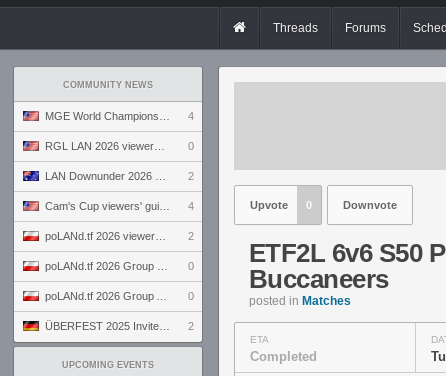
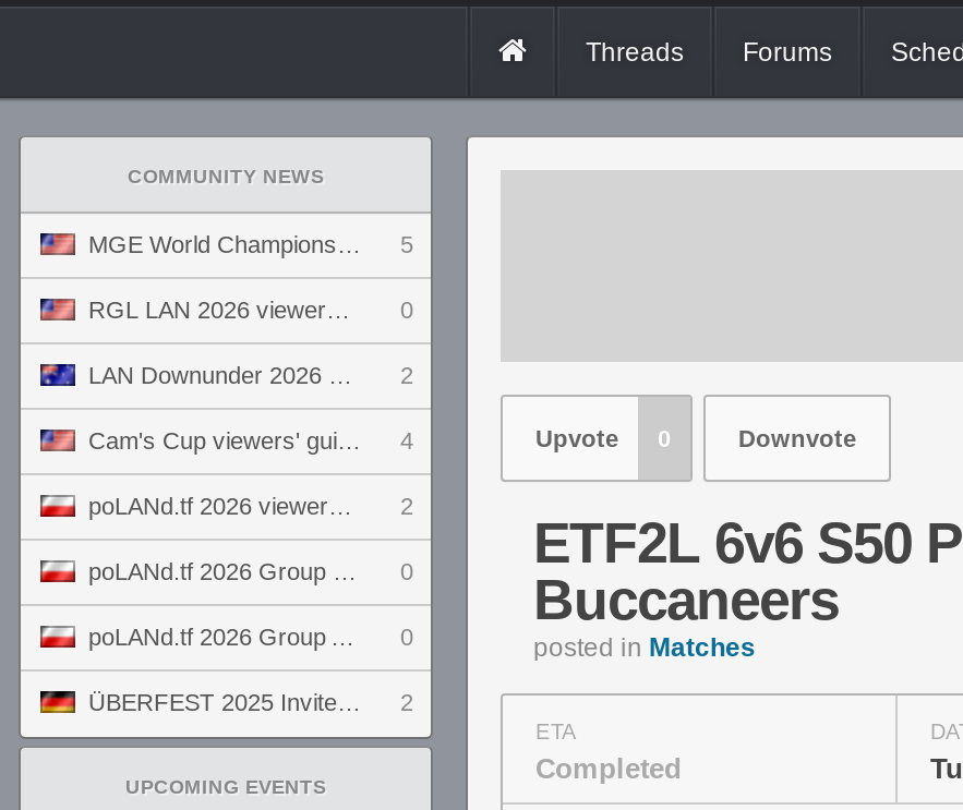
[188,110,194,122] 4 -> [400,231,413,257] 5

